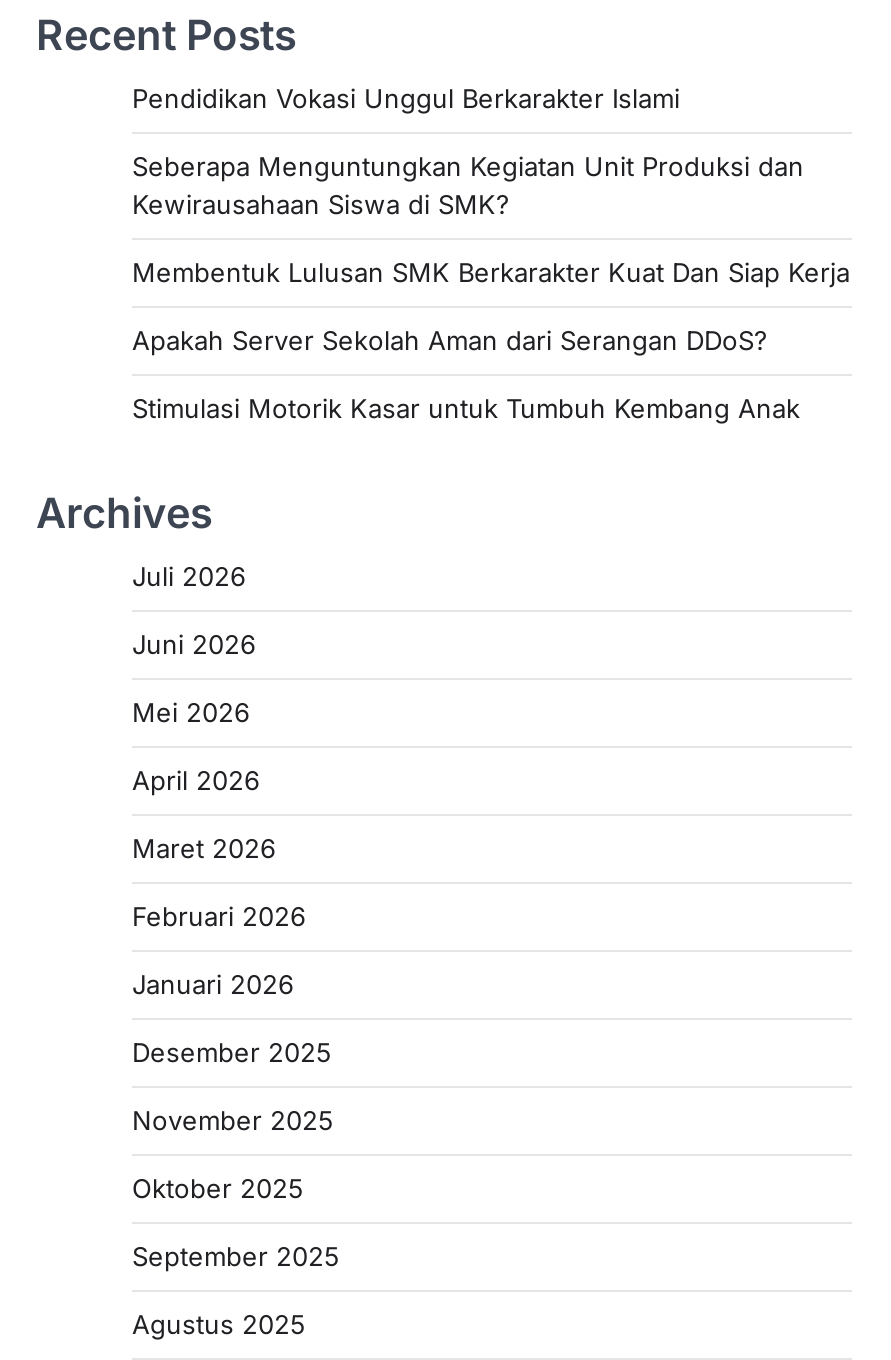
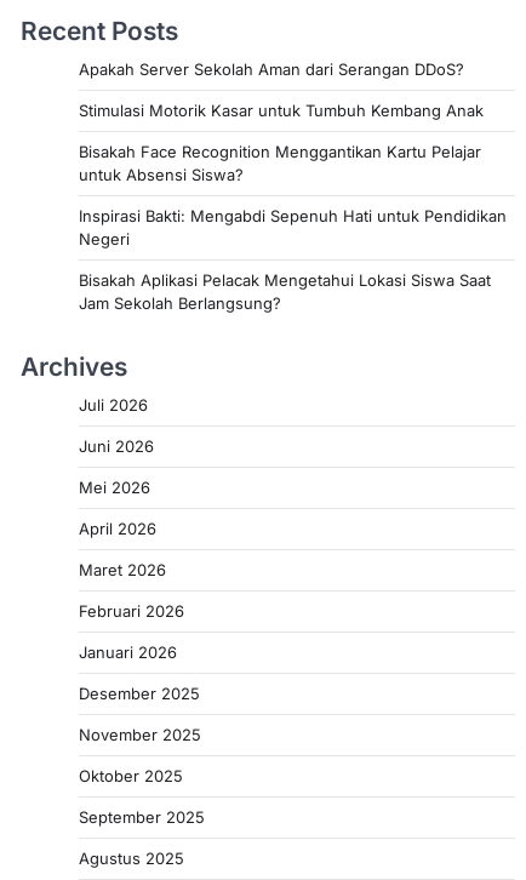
[132,82,850,288] Pendidikan Vokasi Unggul Berkarakter Islami | Seberapa Menguntungkan Kegiatan Unit Produksi dan | Kewirausahaan Siswa di SMK? | Membentuk Lulusan SMK Berkarakter Kuat Dan Siap Kerja -> none
moved [132,324,800,424] -> [79,60,484,120]: Apakah Server Sekolah Aman dari Serangan DDoS? | Stimulasi Motorik Kasar untuk Tumbuh Kembang Anak
none -> [79,142,507,313] Bisakah Face Recognition Menggantikan Kartu Pelajar | untuk Absensi Siswa? | Inspirasi Bakti: Mengabdi Sepenuh Hati untuk Pendidikan | Negeri | Bisakah Aplikasi Pelacak Mengetahui Lokasi Siswa Saat | Jam Sekolah Berlangsung?

